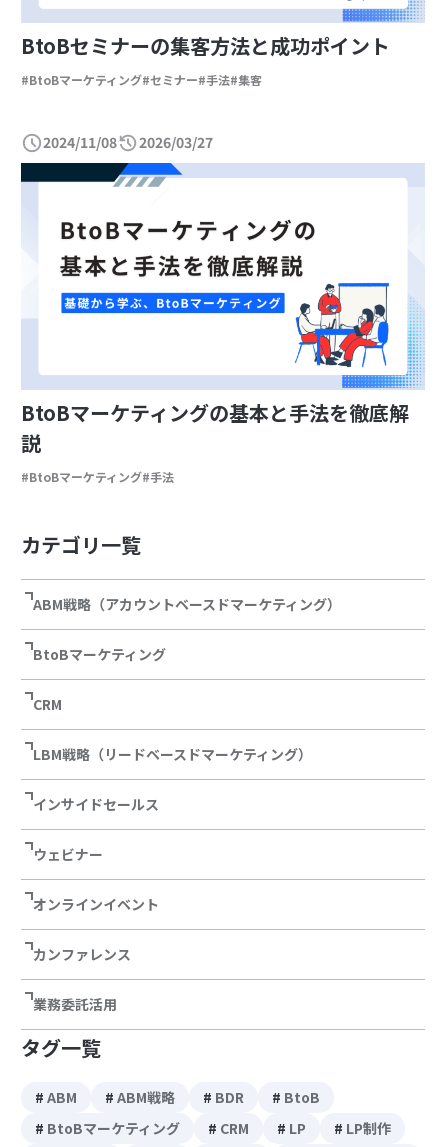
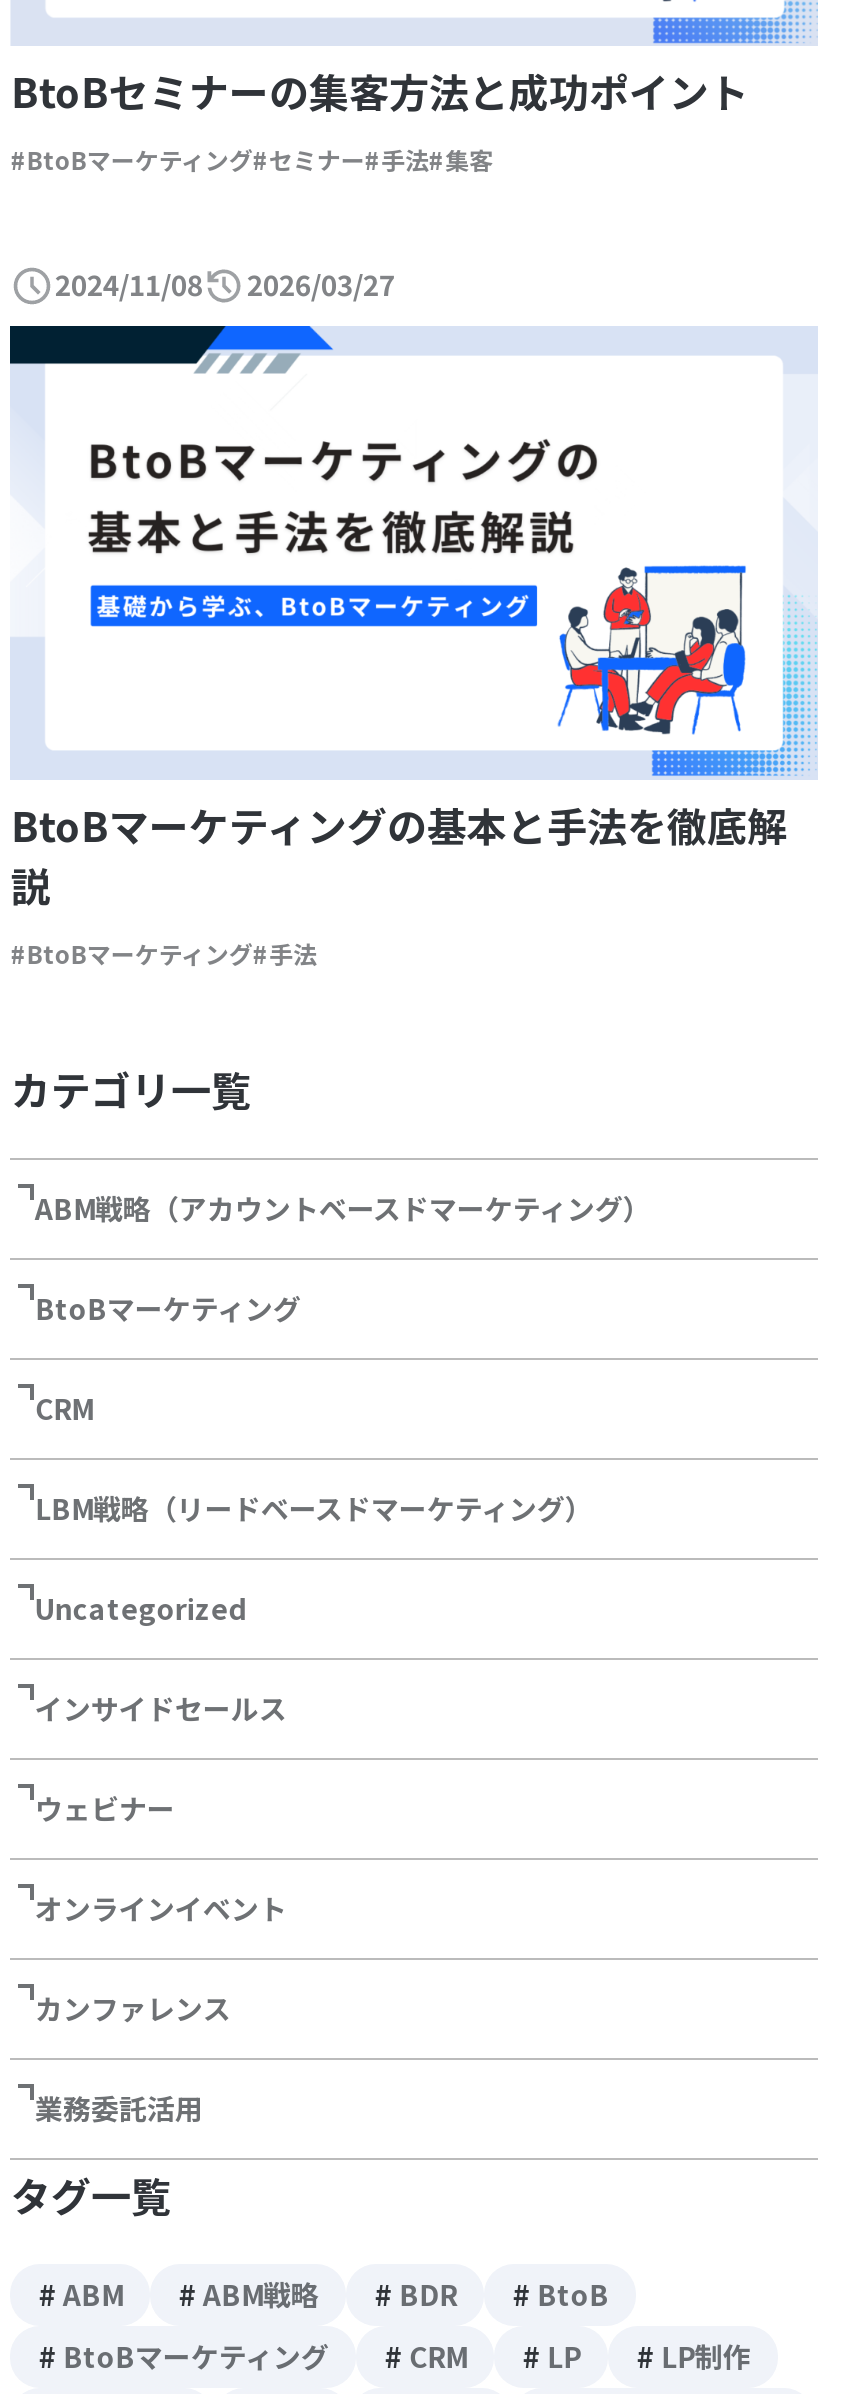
none -> [35,1588,247,1628] Uncategorized

